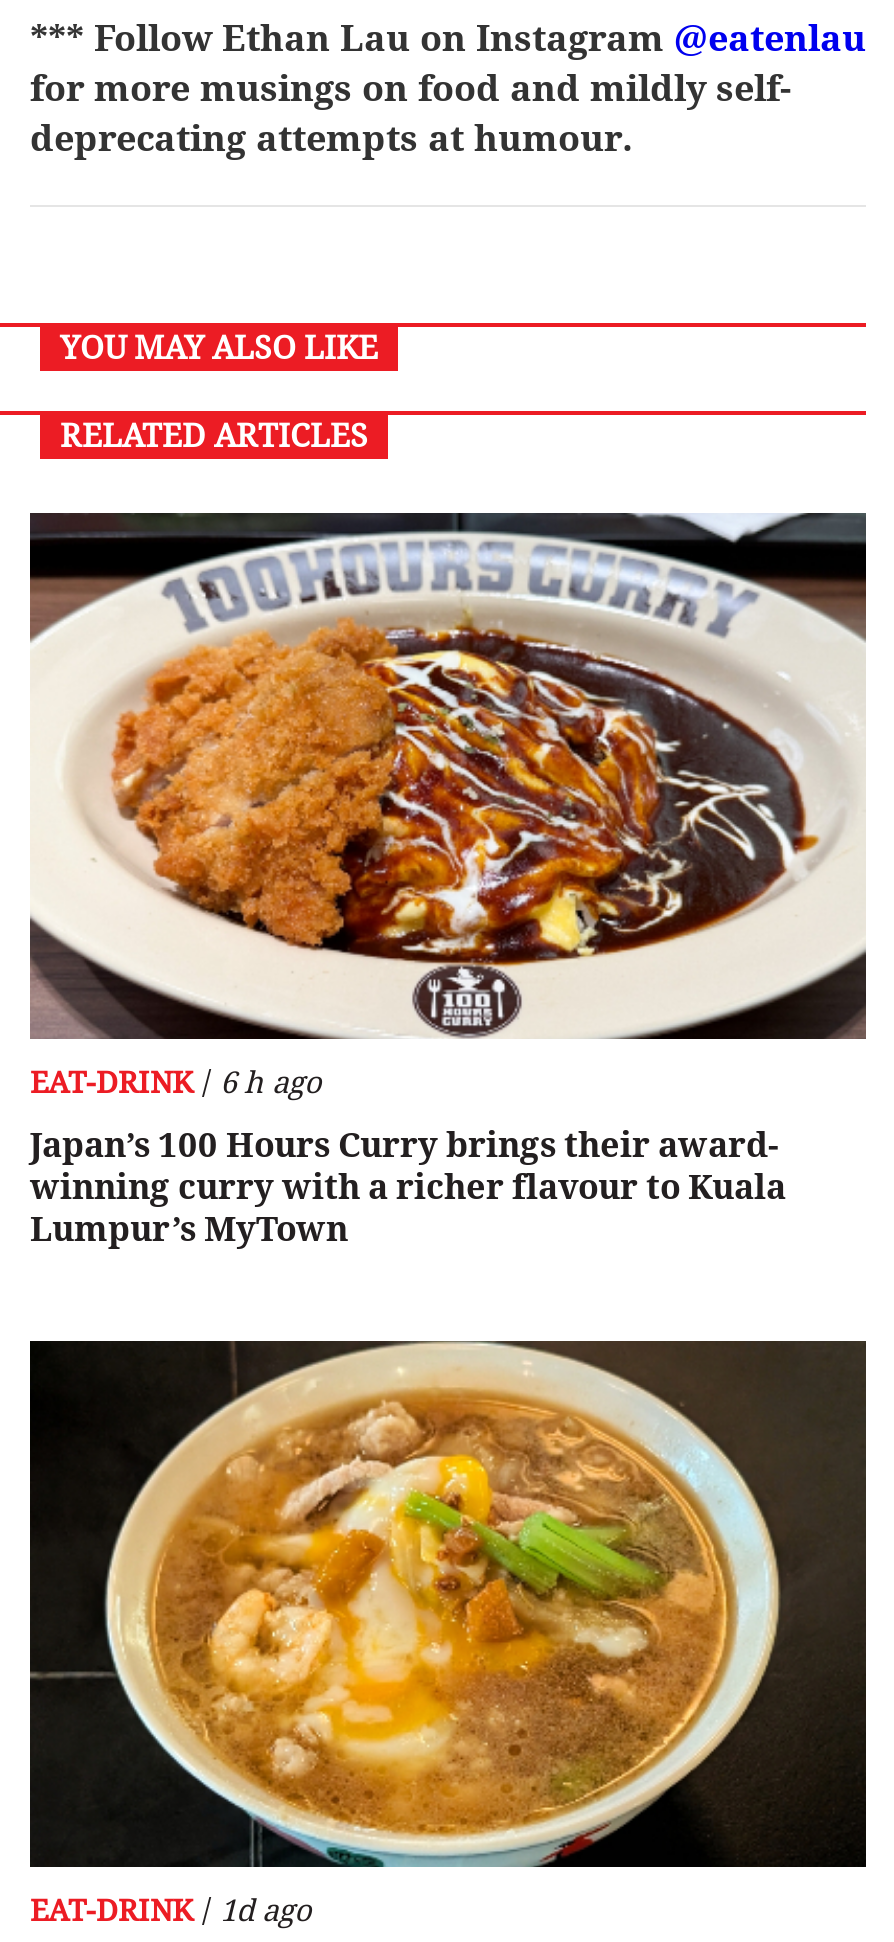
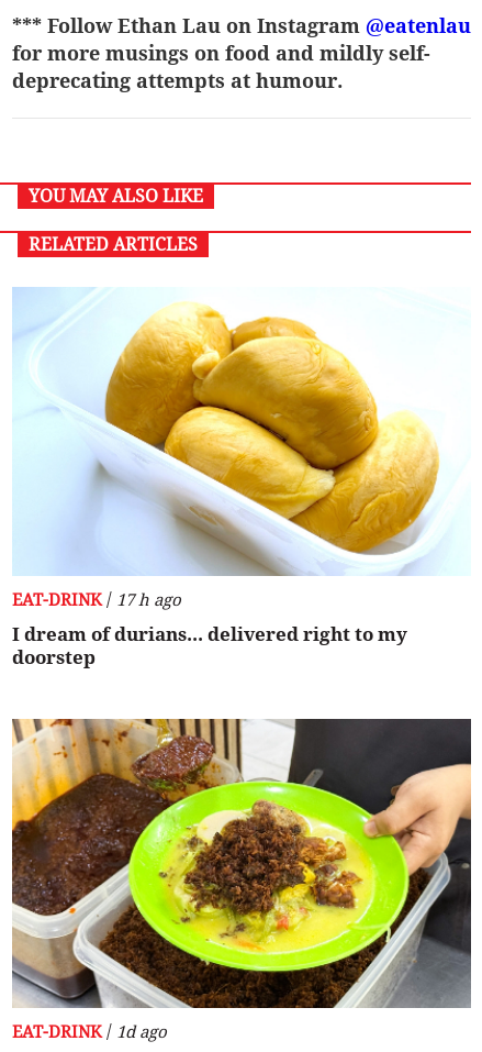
[28,511,868,1101] [image] | EAT-DRINK / 6 h ago -> [12,287,471,610] [image] | EAT-DRINK / 17 h ago
[30,1125,786,1249] Japan’s 100 Hours Curry brings their award- | winning curry with a richer flavour to Kuala | Lumpur’s MyTown -> [12,623,407,668] I dream of durians... delivered right to my | doorstep
[28,1339,868,1869] [image] -> [11,718,472,1009] [image]

